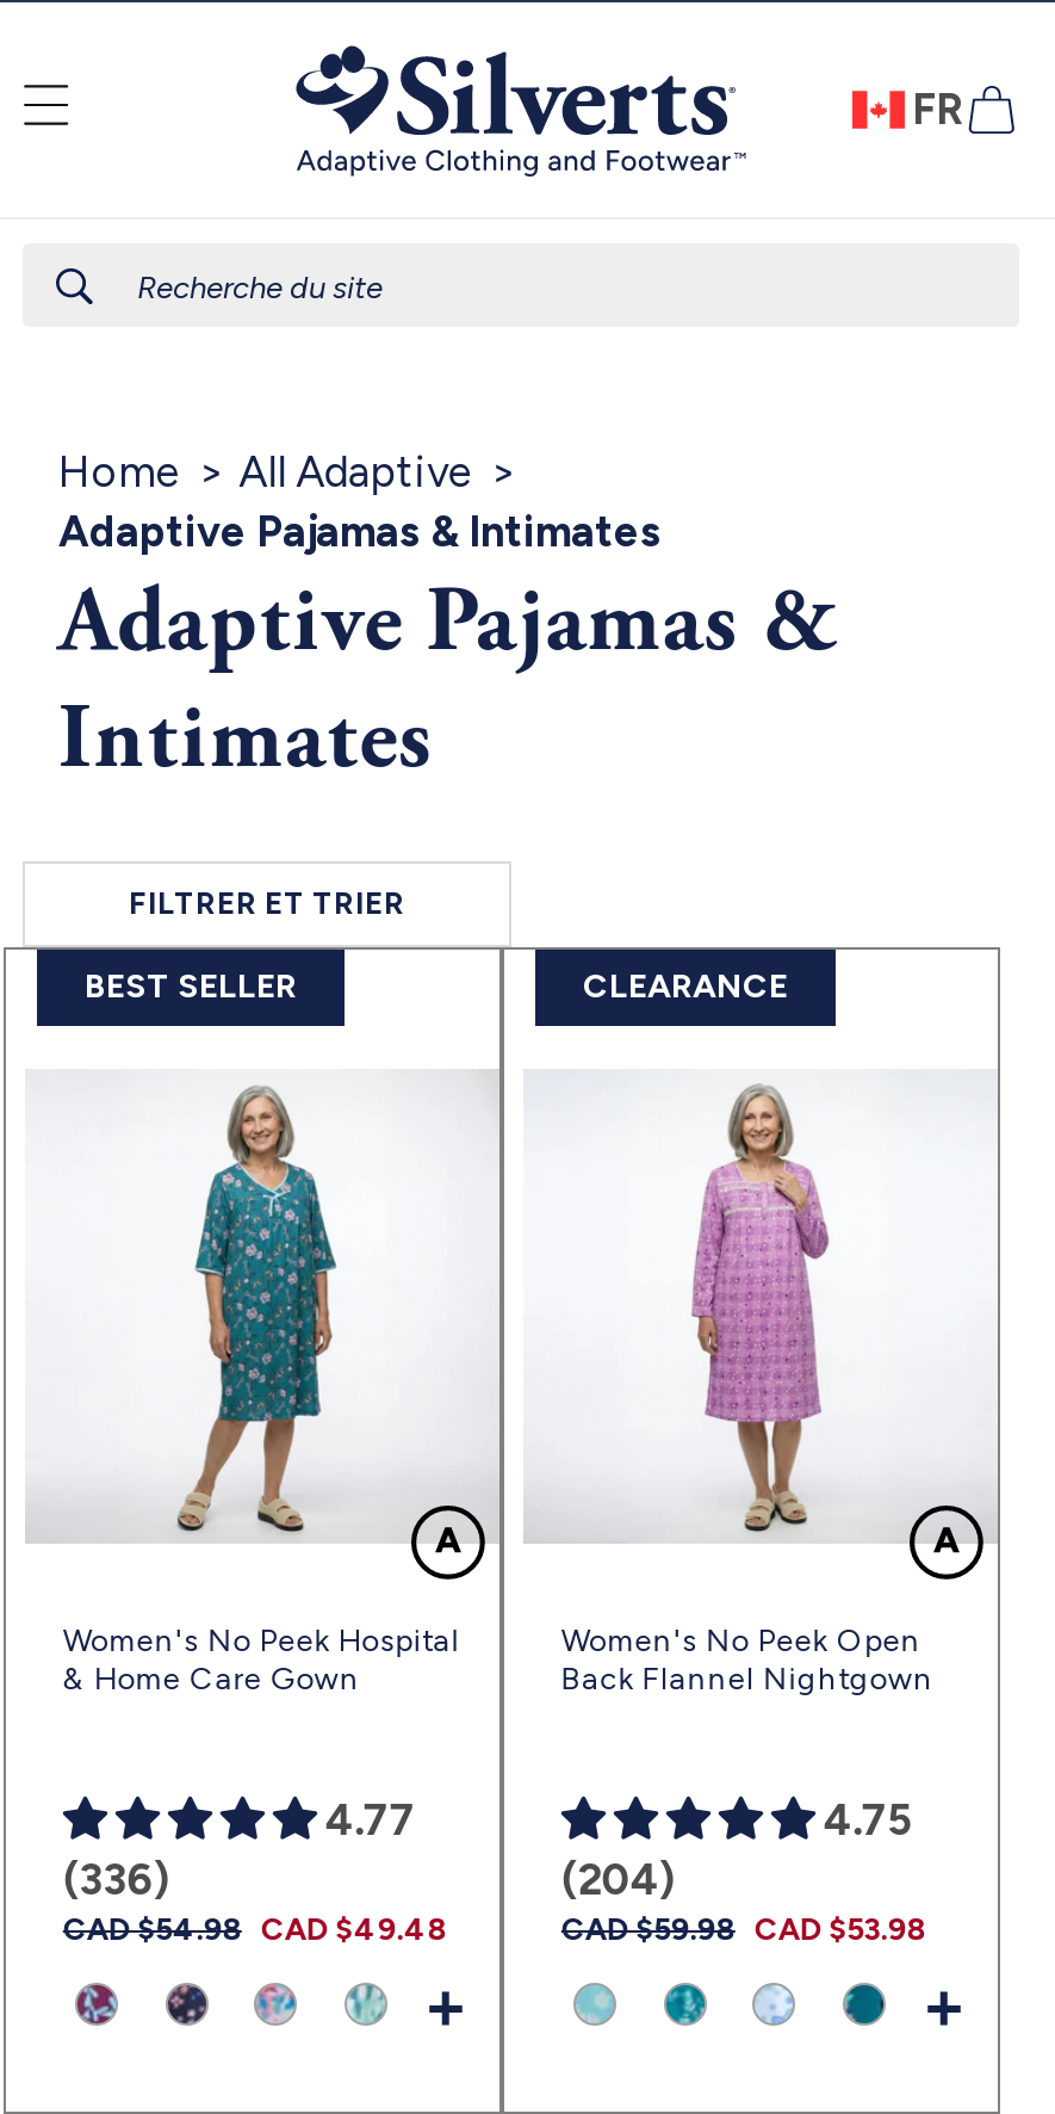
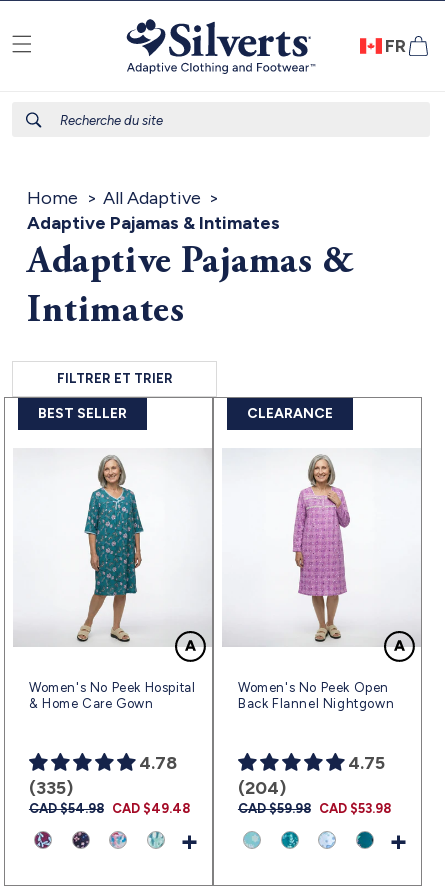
[325,1794,416,1846] 4.77 -> [139,752,177,774] 4.78
[63,1853,170,1906] (336) -> [29,777,73,799] (335)

